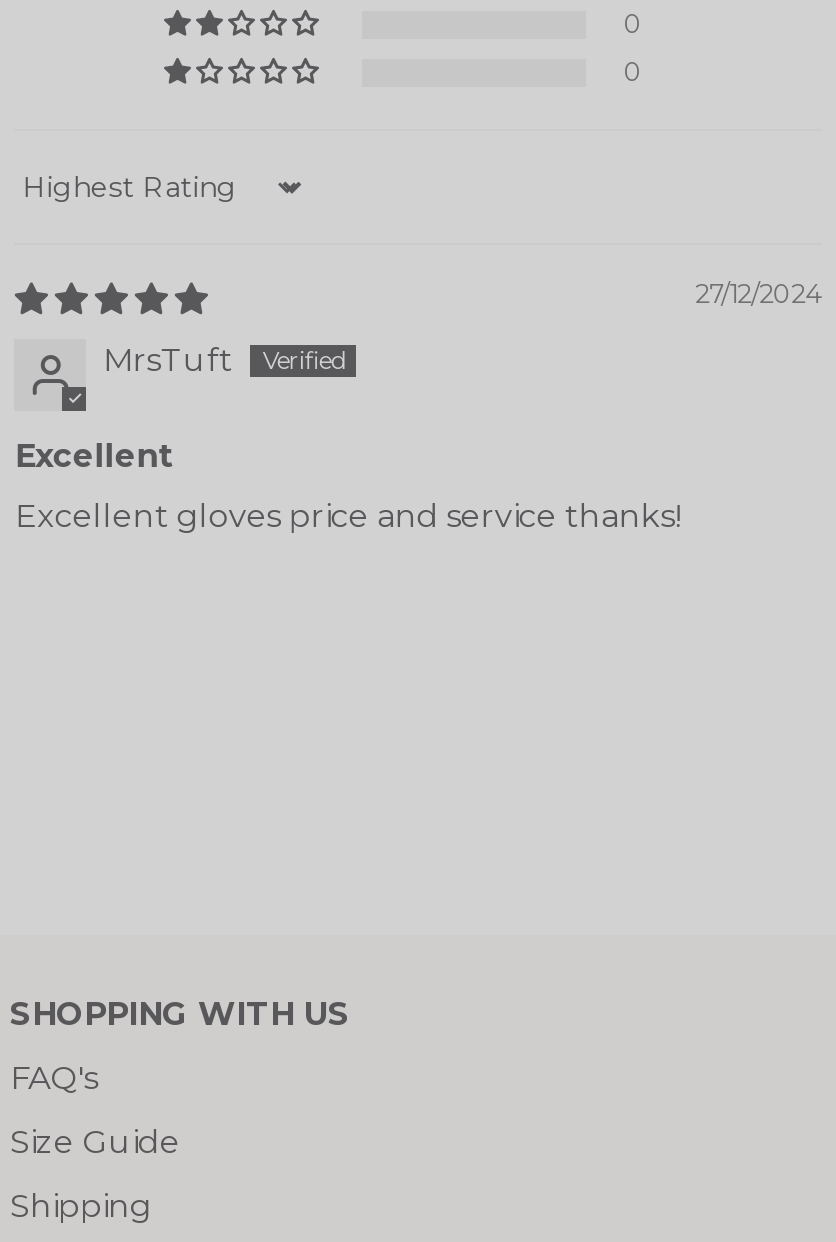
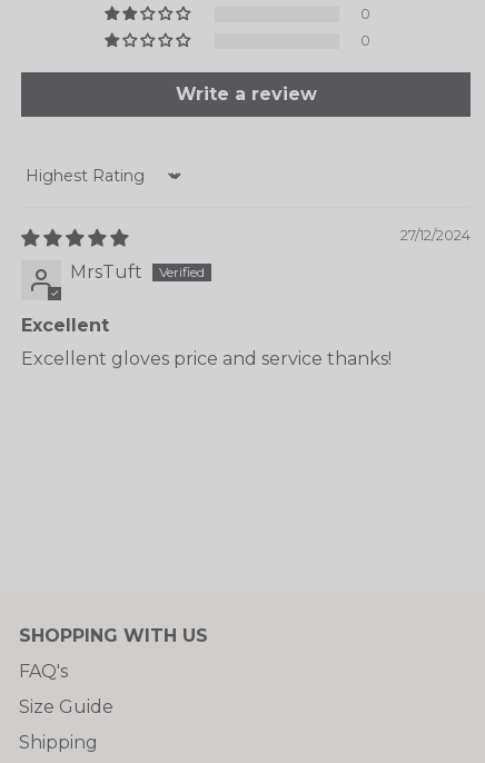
none -> [175,83,316,105] Write a review

